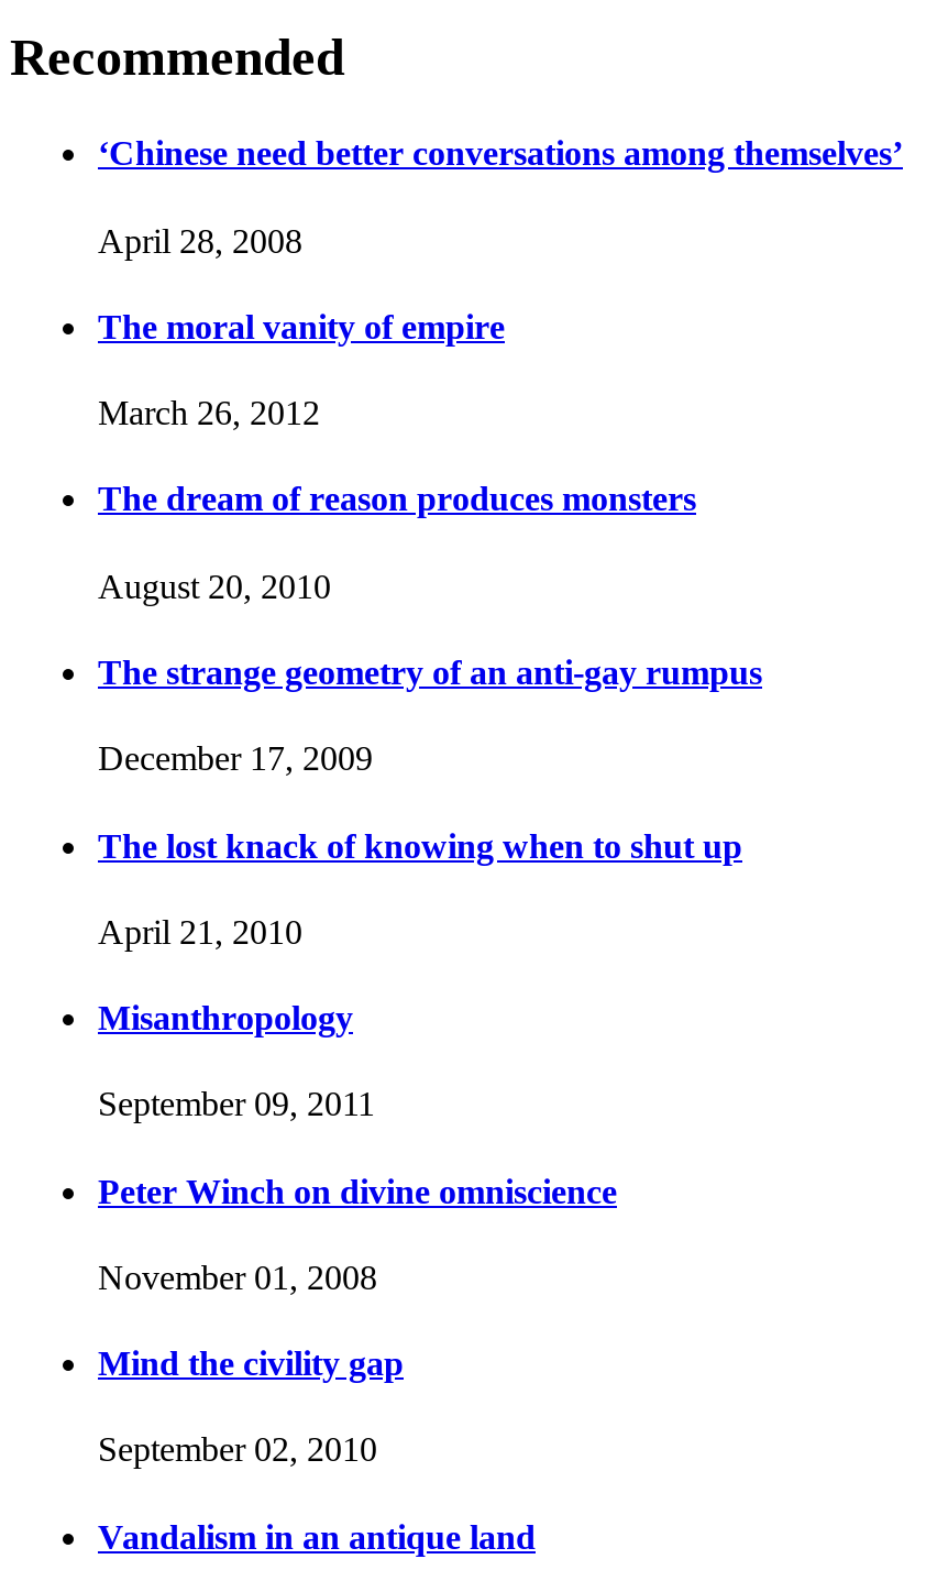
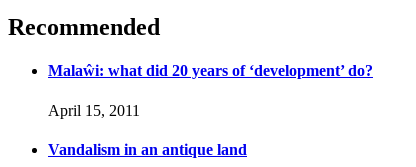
[98,135,903,1469] ‘Chinese need better conversations among themselves’ | April 28, 2008 | The moral vanity of empire | March 26, 2012 | The dream of reason produces monsters | August 20, 2010 | The strange geometry of an anti-gay rumpus | December 17, 2009 | The lost knack of knowing when to shut up | April 21, 2010 | Misanthropology | September 09, 2011 | Peter Winch on divine omniscience | November 01, 2008 | Mind the civility gap | September 02, 2010 -> [48,62,373,119] Malaŵi: what did 20 years of ‘development’ do? | April 15, 2011

